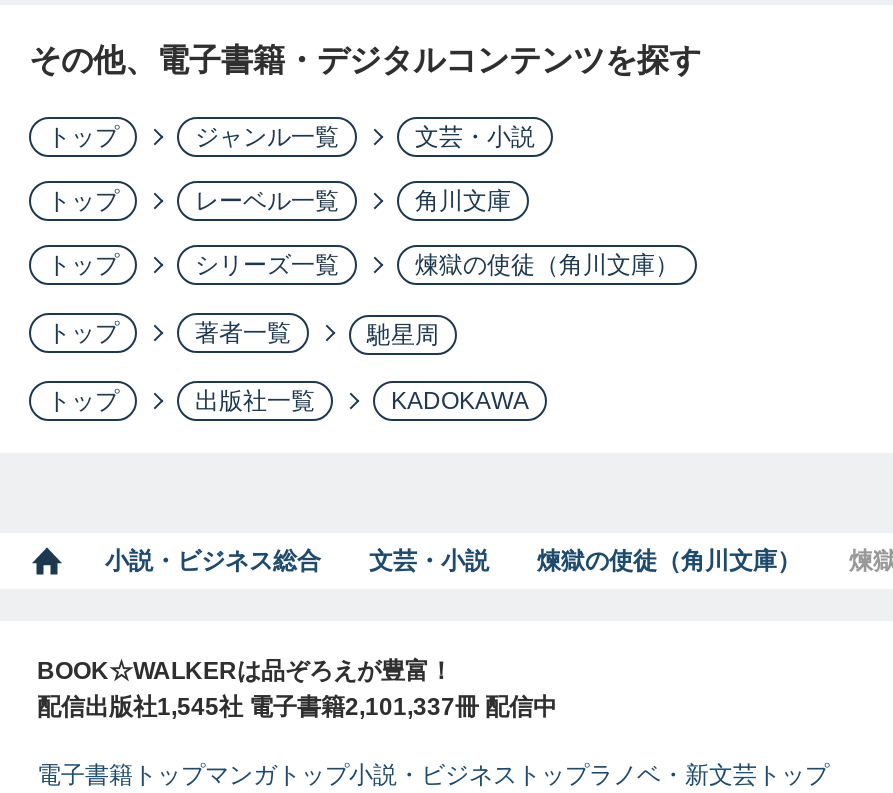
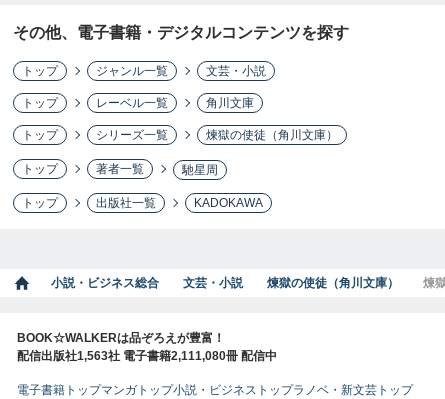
[37,694,557,722] 配信出版社1,545社 電子書籍2,101,337冊 配信中 -> [17,349,277,363] 配信出版社1,563社 電子書籍2,111,080冊 配信中

